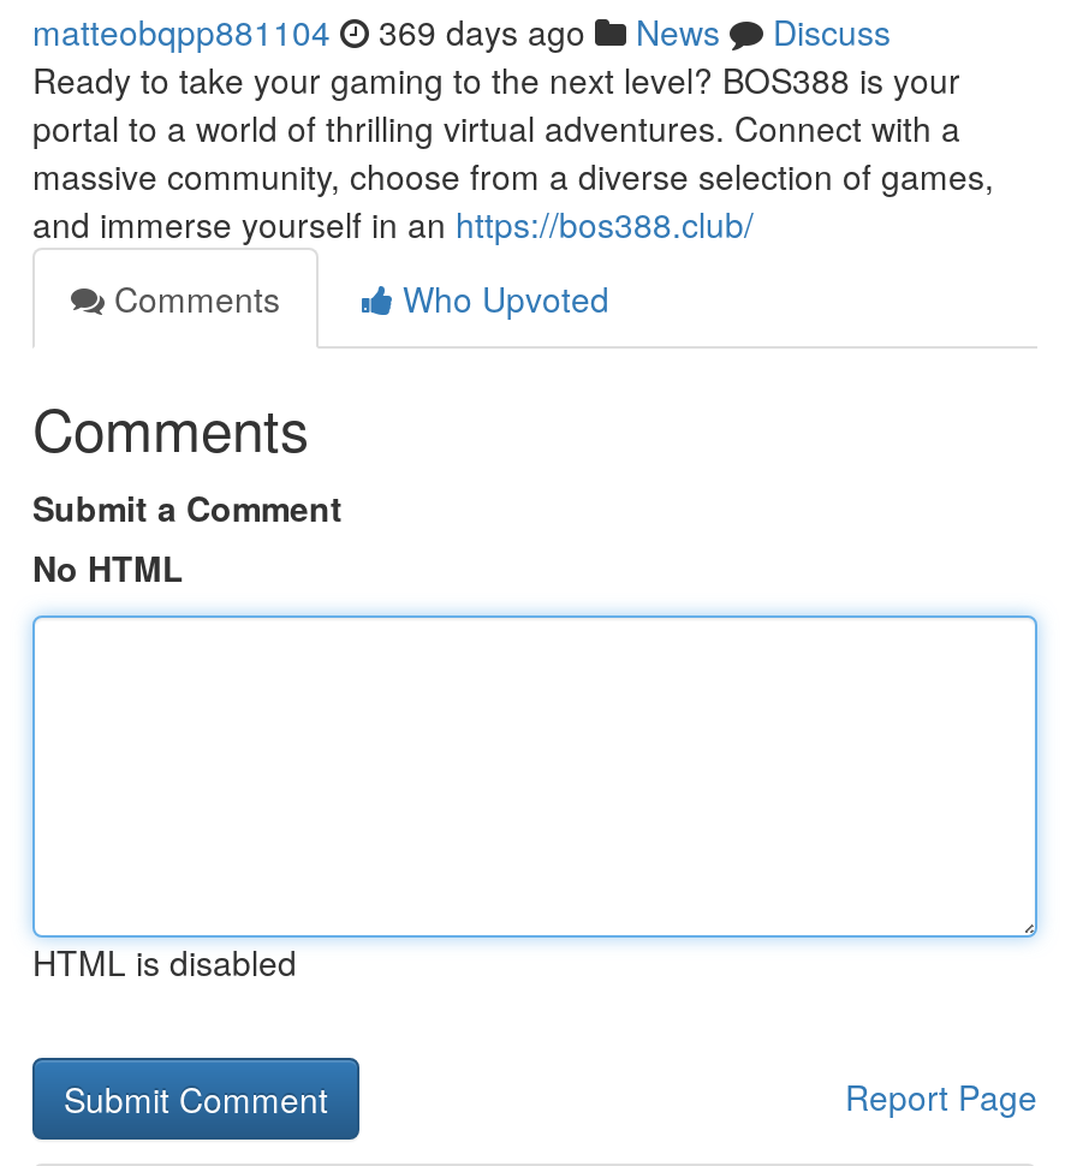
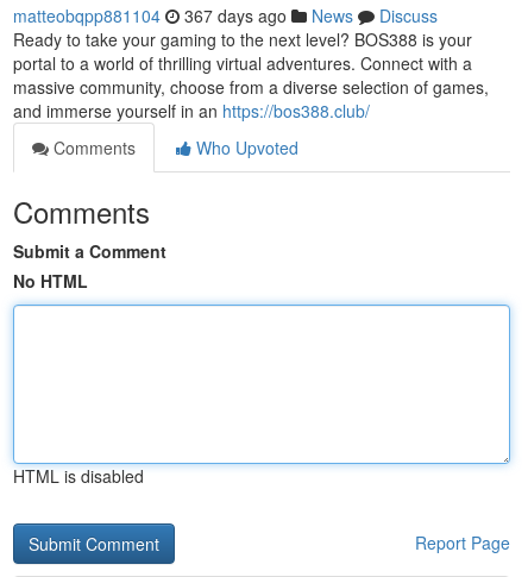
[32,7,891,55] matteobqpp881104 369 days ago News Discuss -> [13,4,438,27] matteobqpp881104 367 days ago News Discuss

